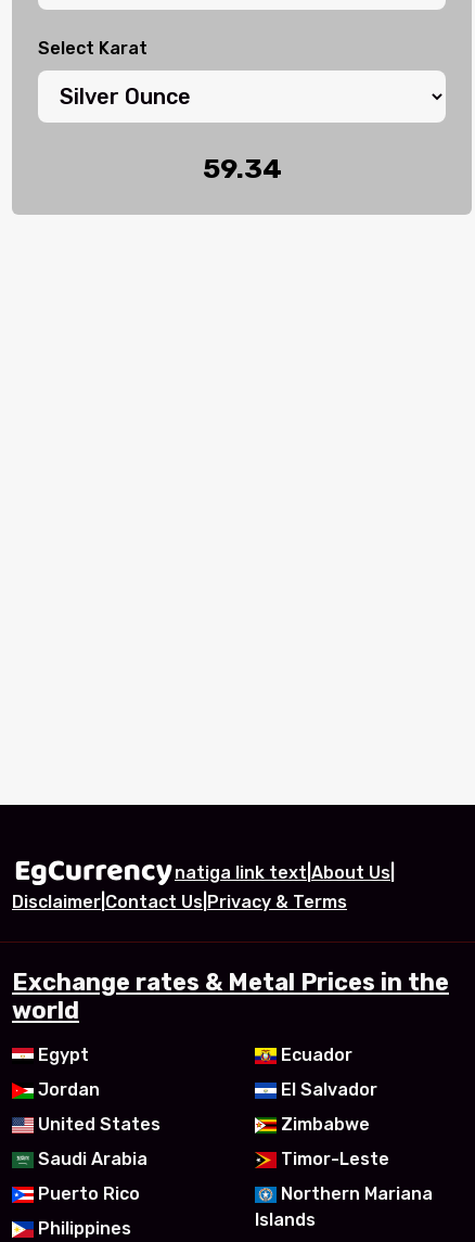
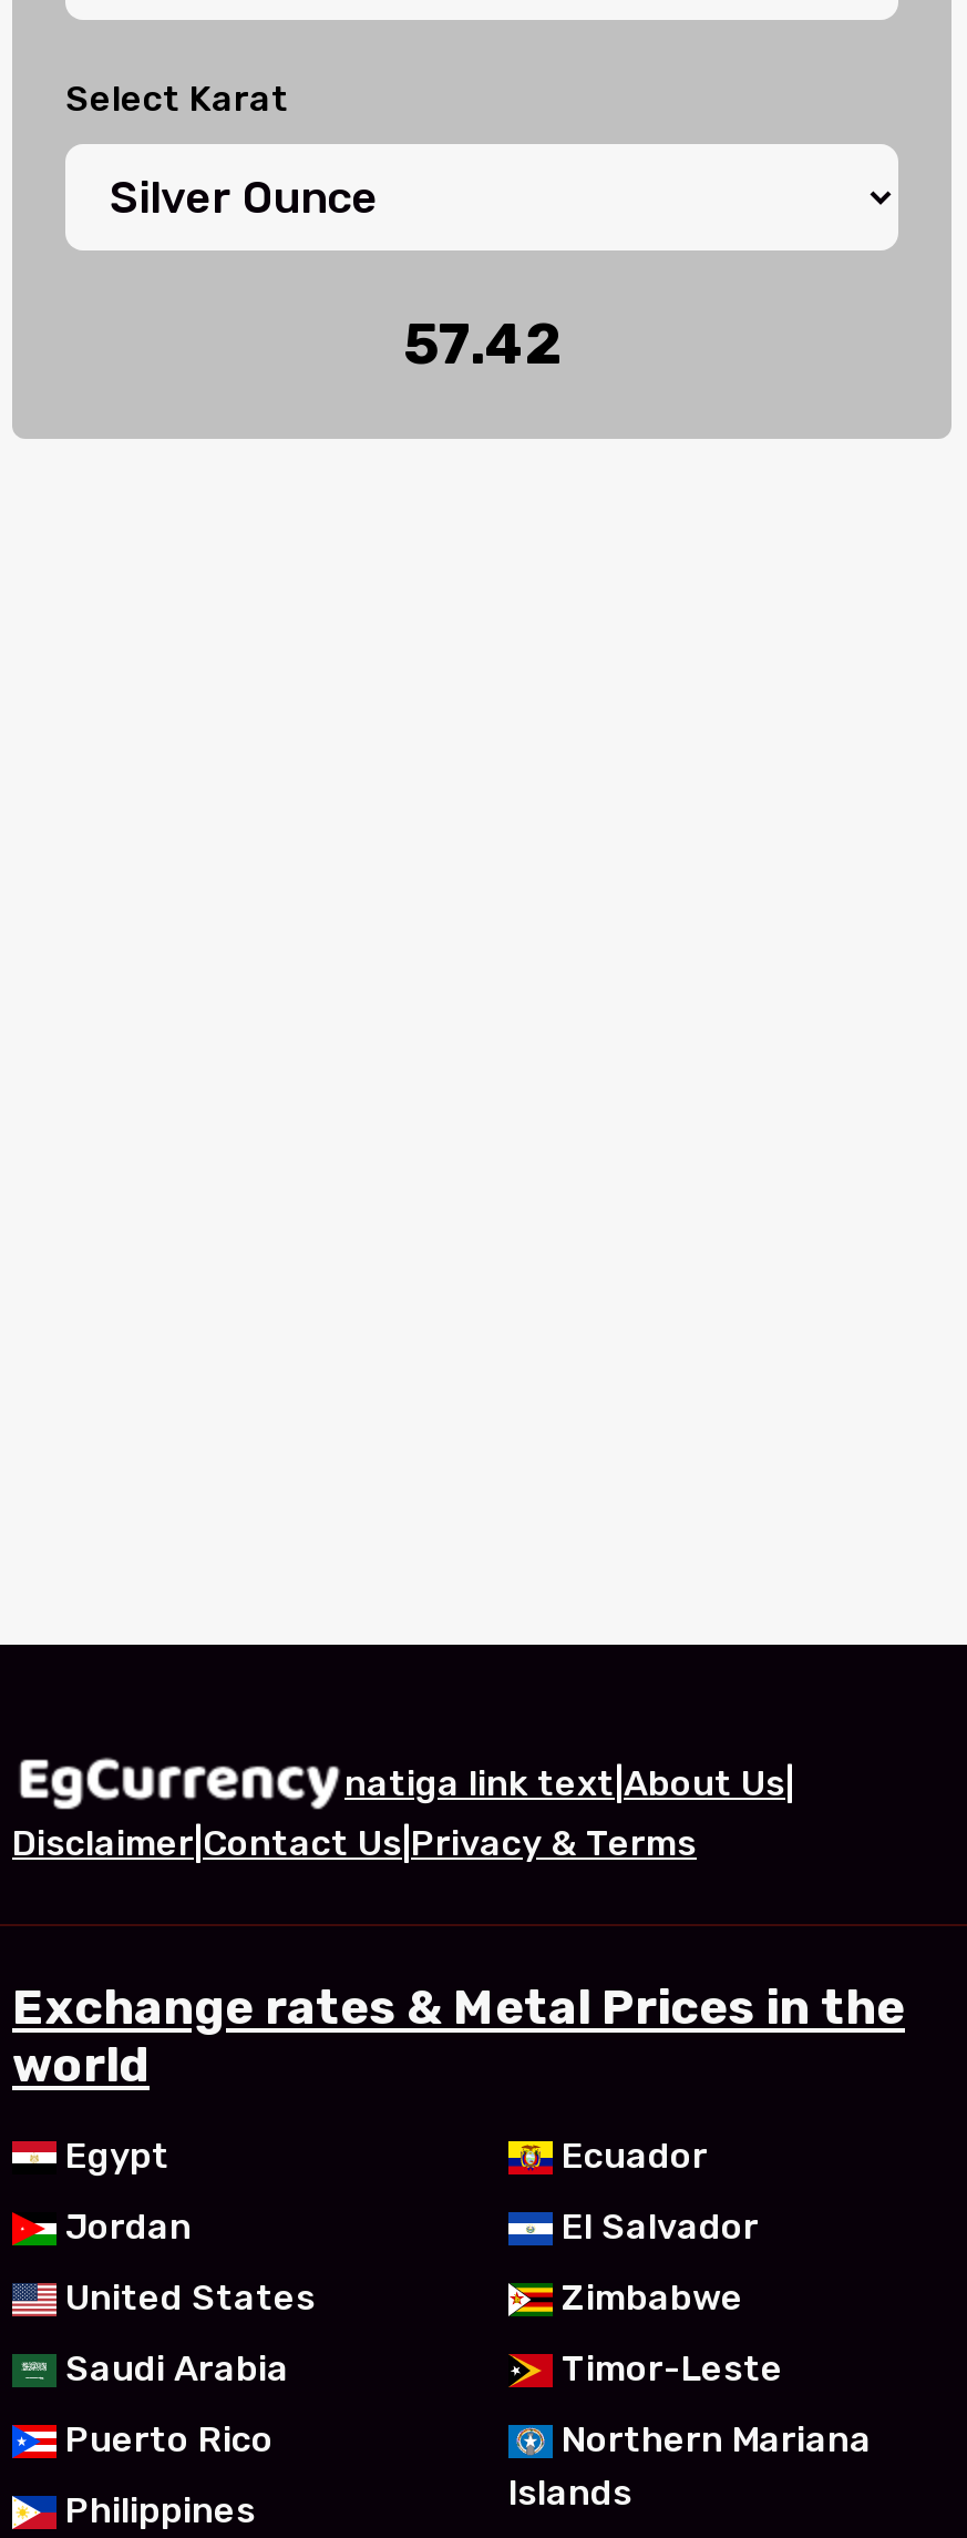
[202,152,281,184] 59.34 -> [403,310,560,376] 57.42

